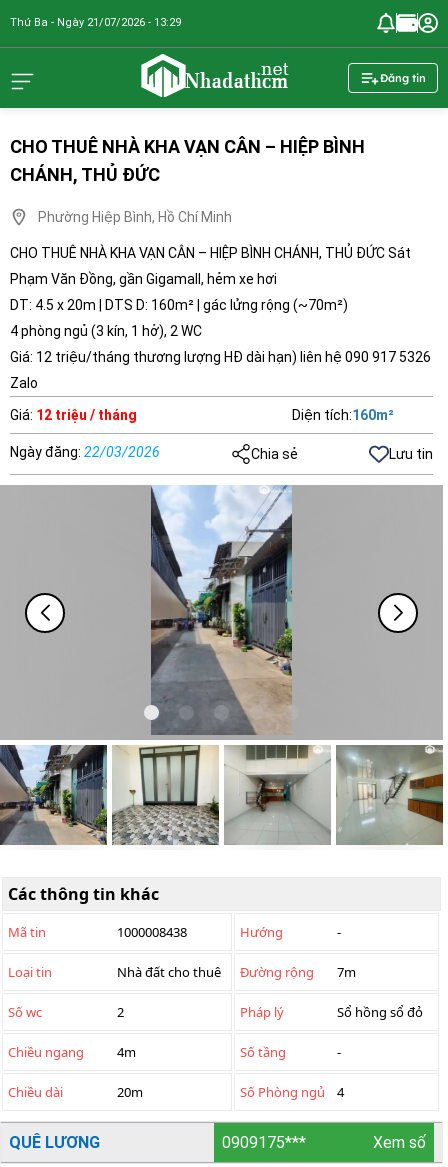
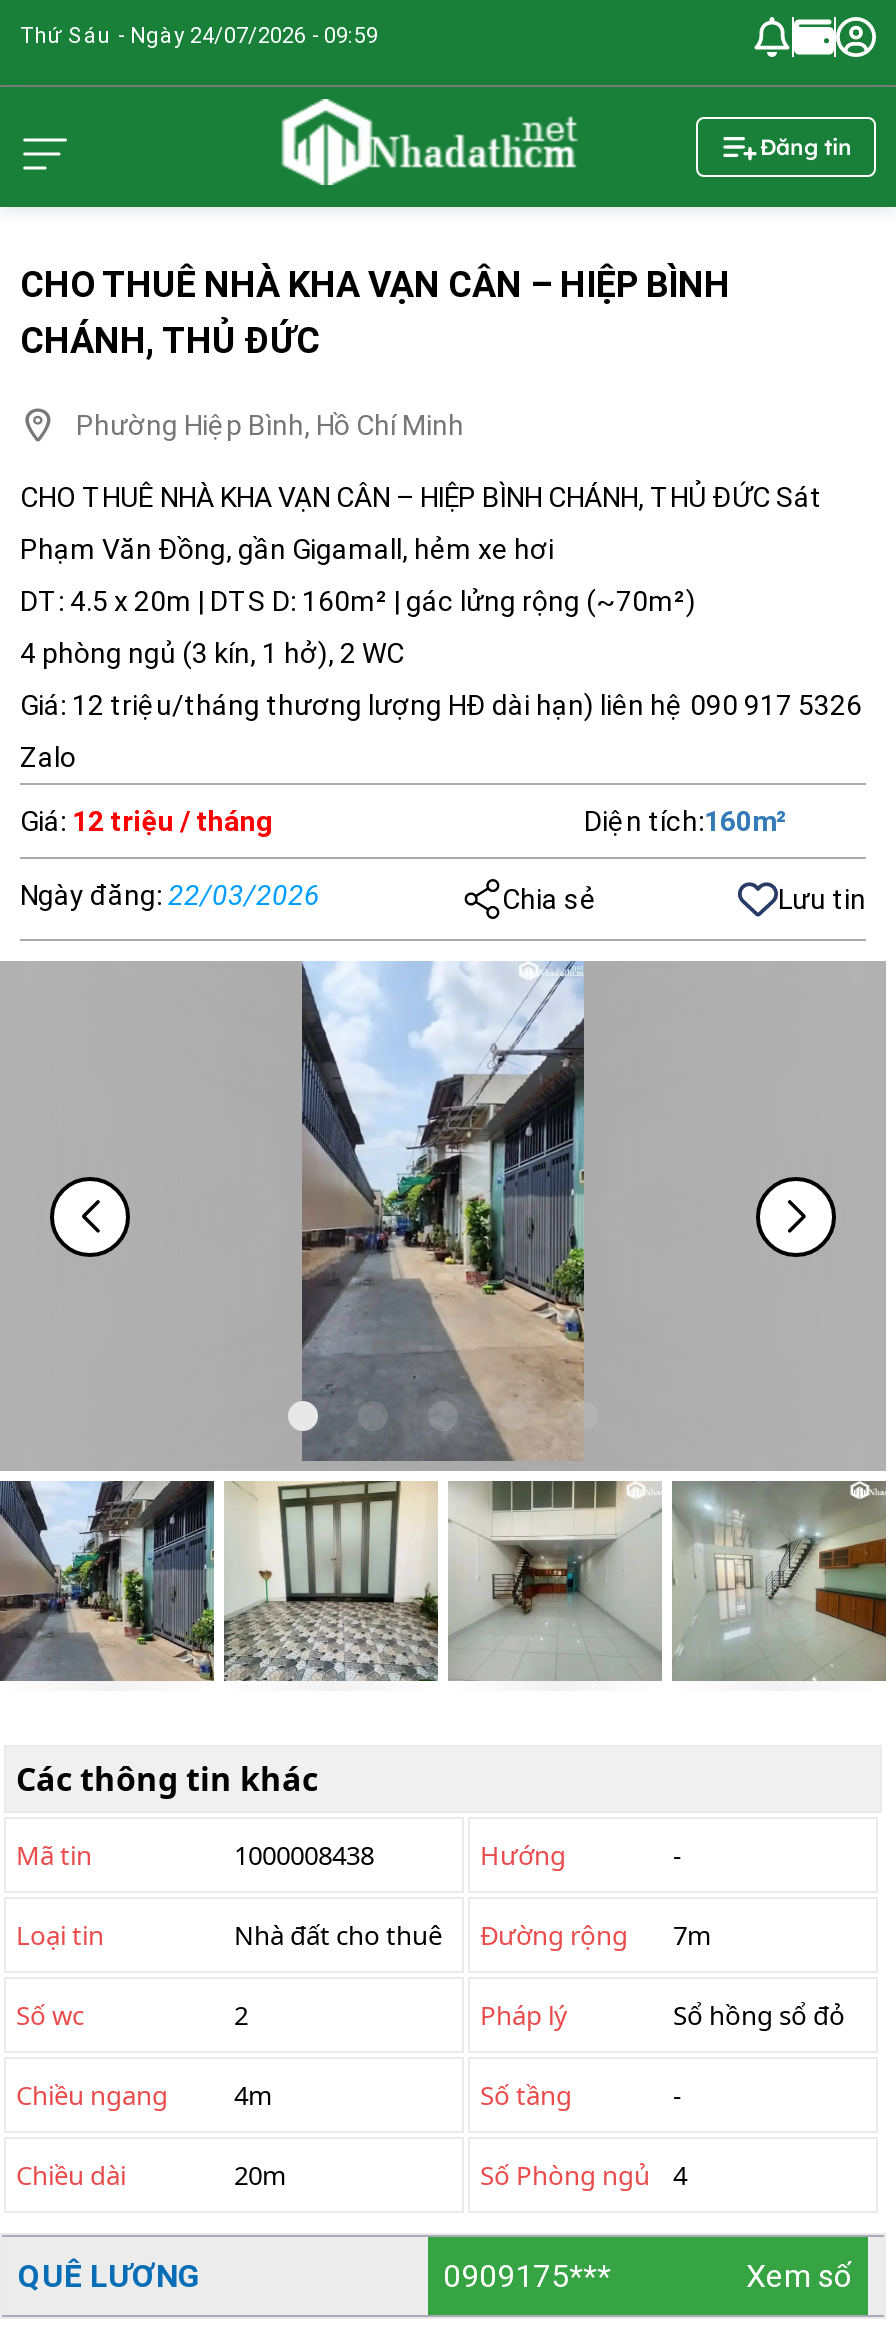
[10,16,181,29] Thứ Ba - Ngày 21/07/2026 - 13:29 -> [20,23,378,49] Thứ Sáu - Ngày 24/07/2026 - 09:59

